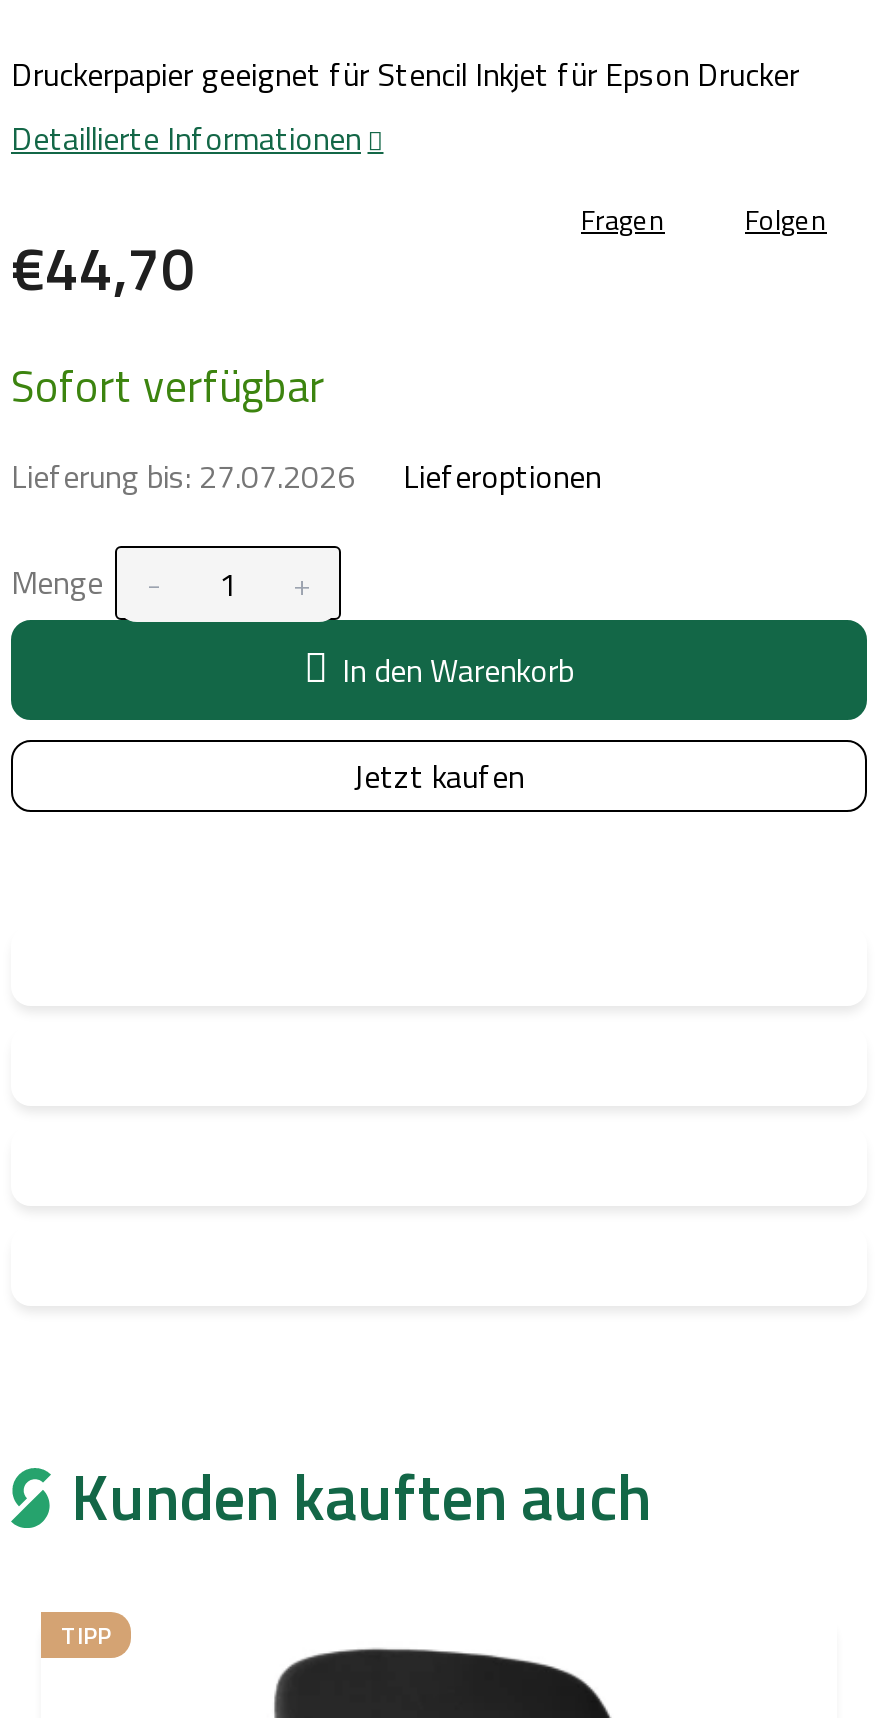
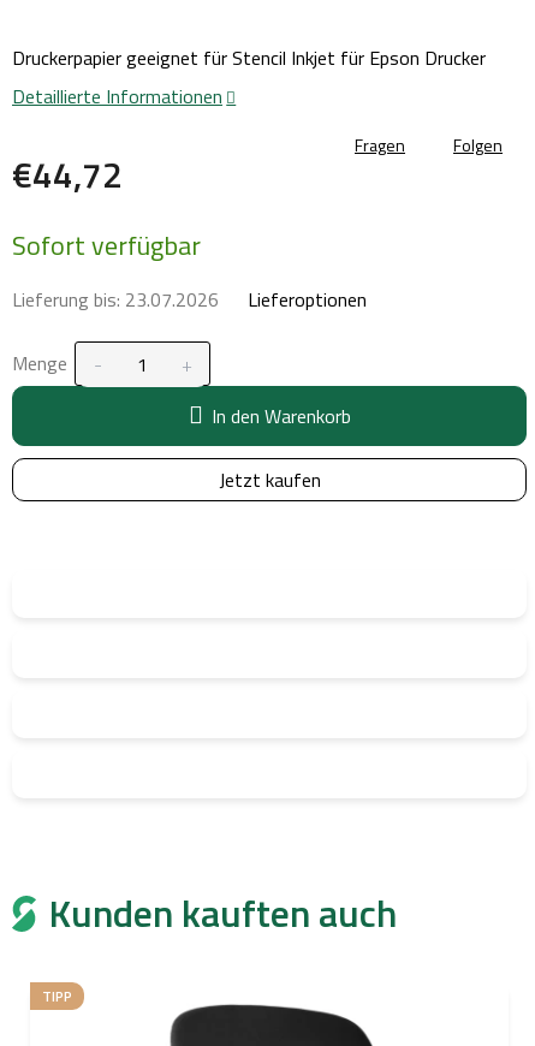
[11,221,195,313] €44,70 -> [12,146,123,202] €44,72
[11,451,355,499] Lieferung bis: 27.07.2026 -> [12,284,219,313] Lieferung bis: 23.07.2026

